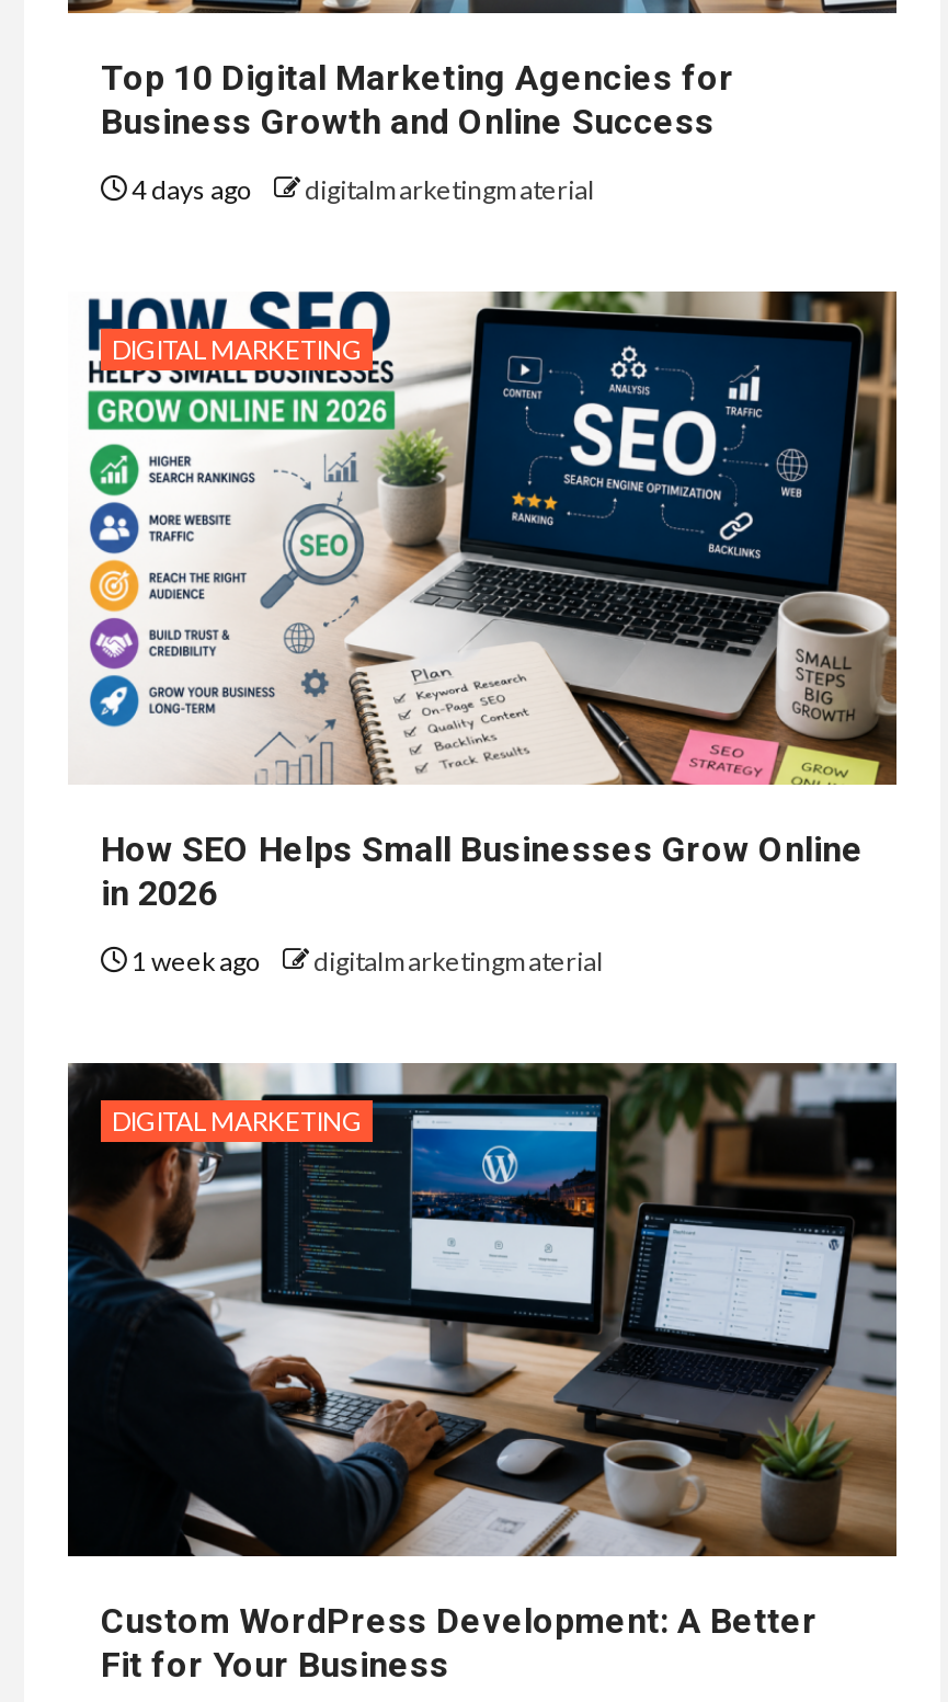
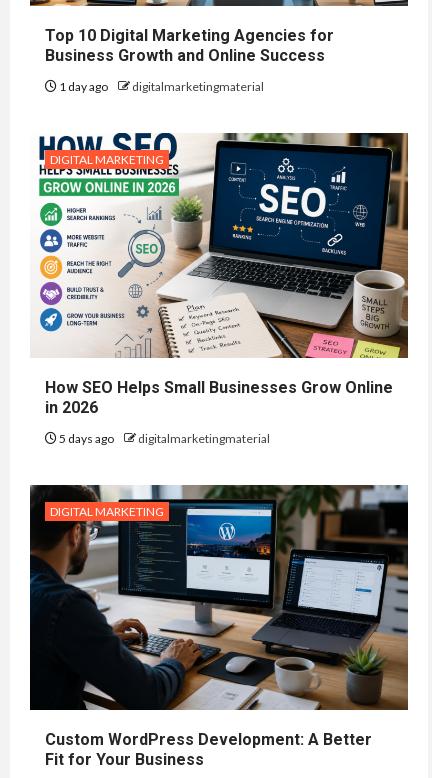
[127,173,594,206] 4 days ago digitalmarketingmaterial -> [57,79,264,94] 1 day ago digitalmarketingmaterial
[127,945,603,978] 1 week ago digitalmarketingmaterial -> [57,431,270,446] 5 days ago digitalmarketingmaterial

